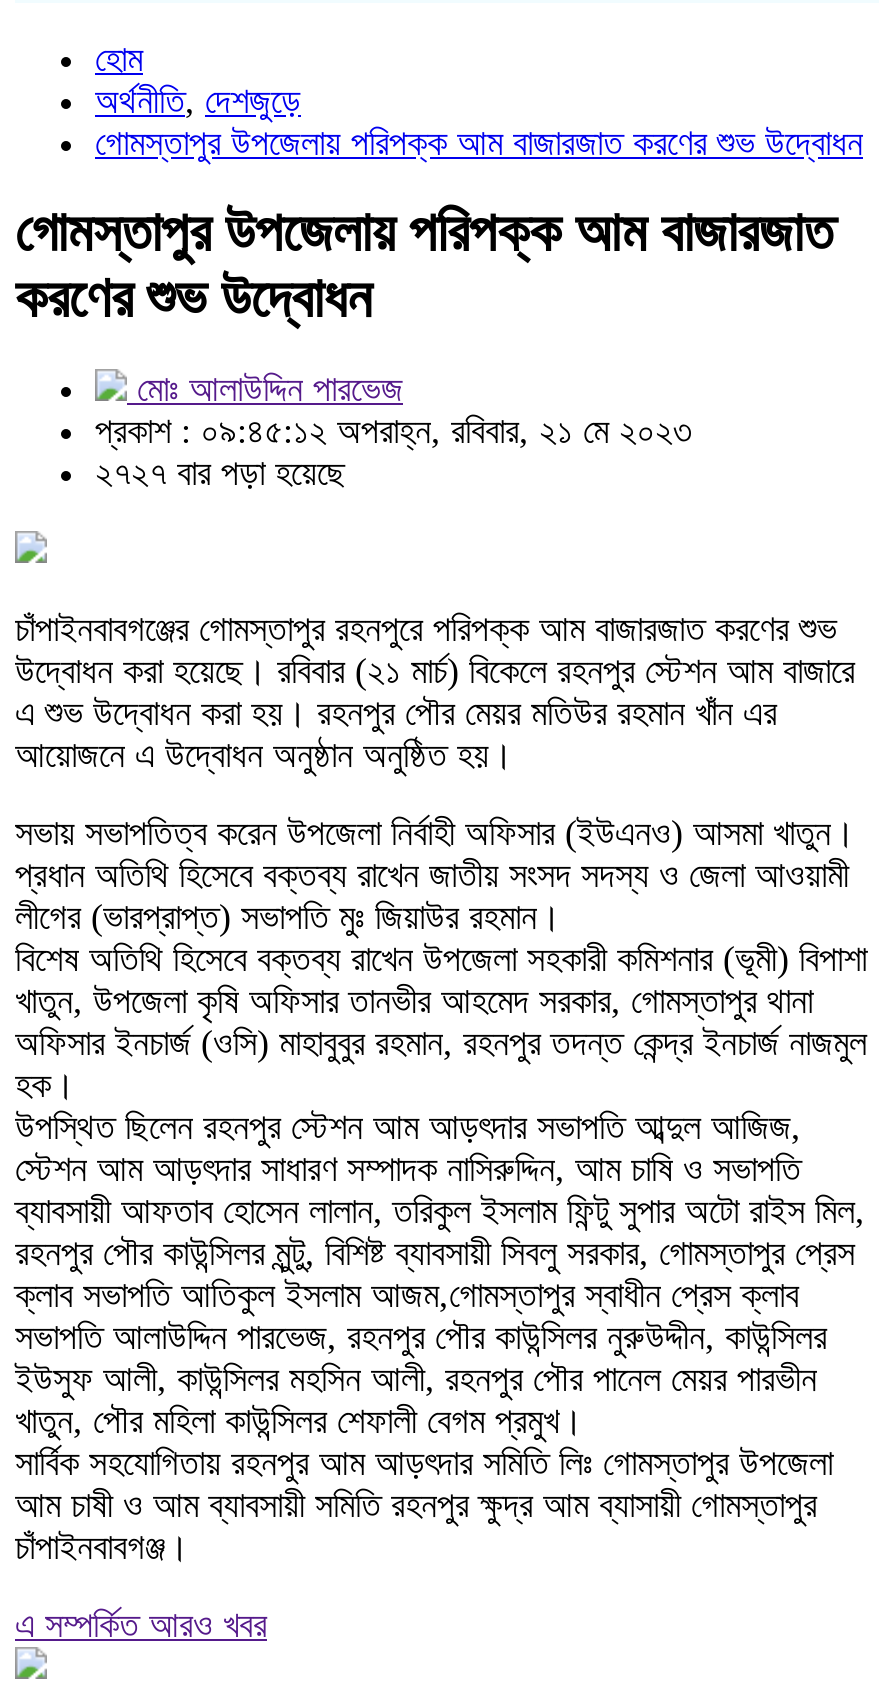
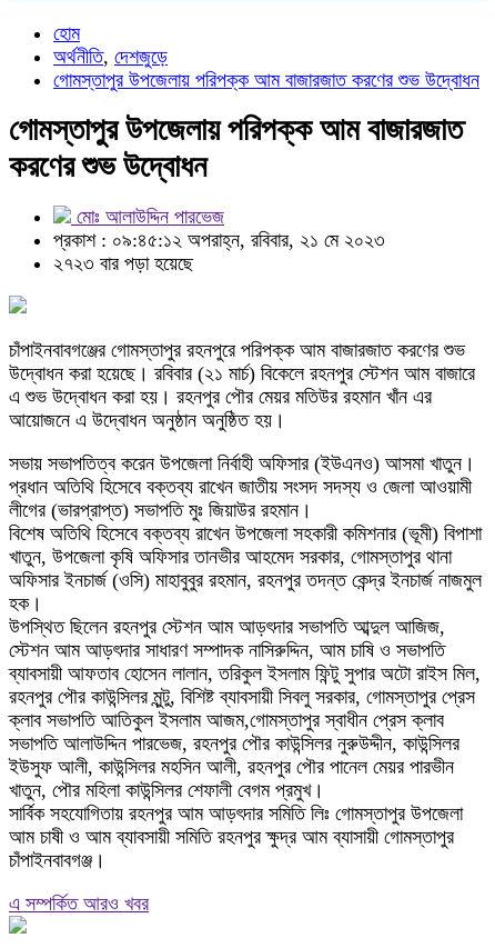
[95,453,345,493] ২৭২৭ বার পড়া হয়েছে -> [53,252,193,275] ২৭২৩ বার পড়া হয়েছে

